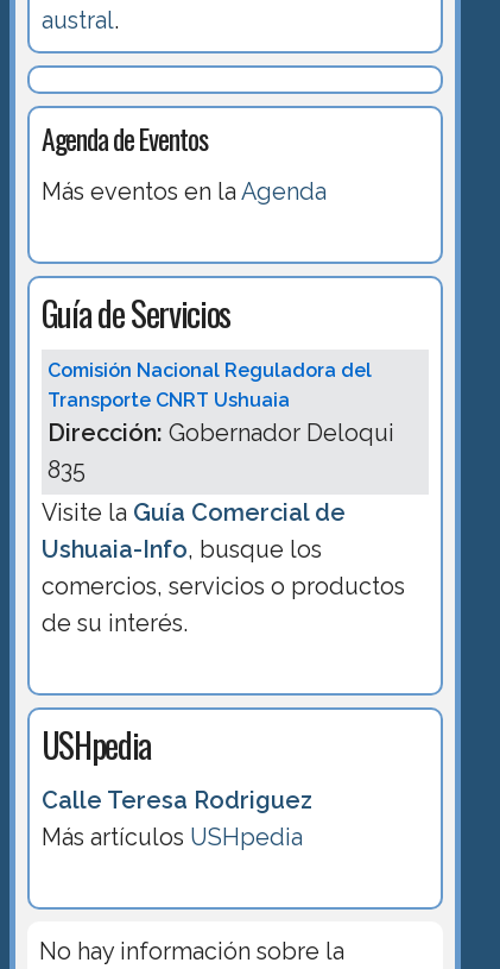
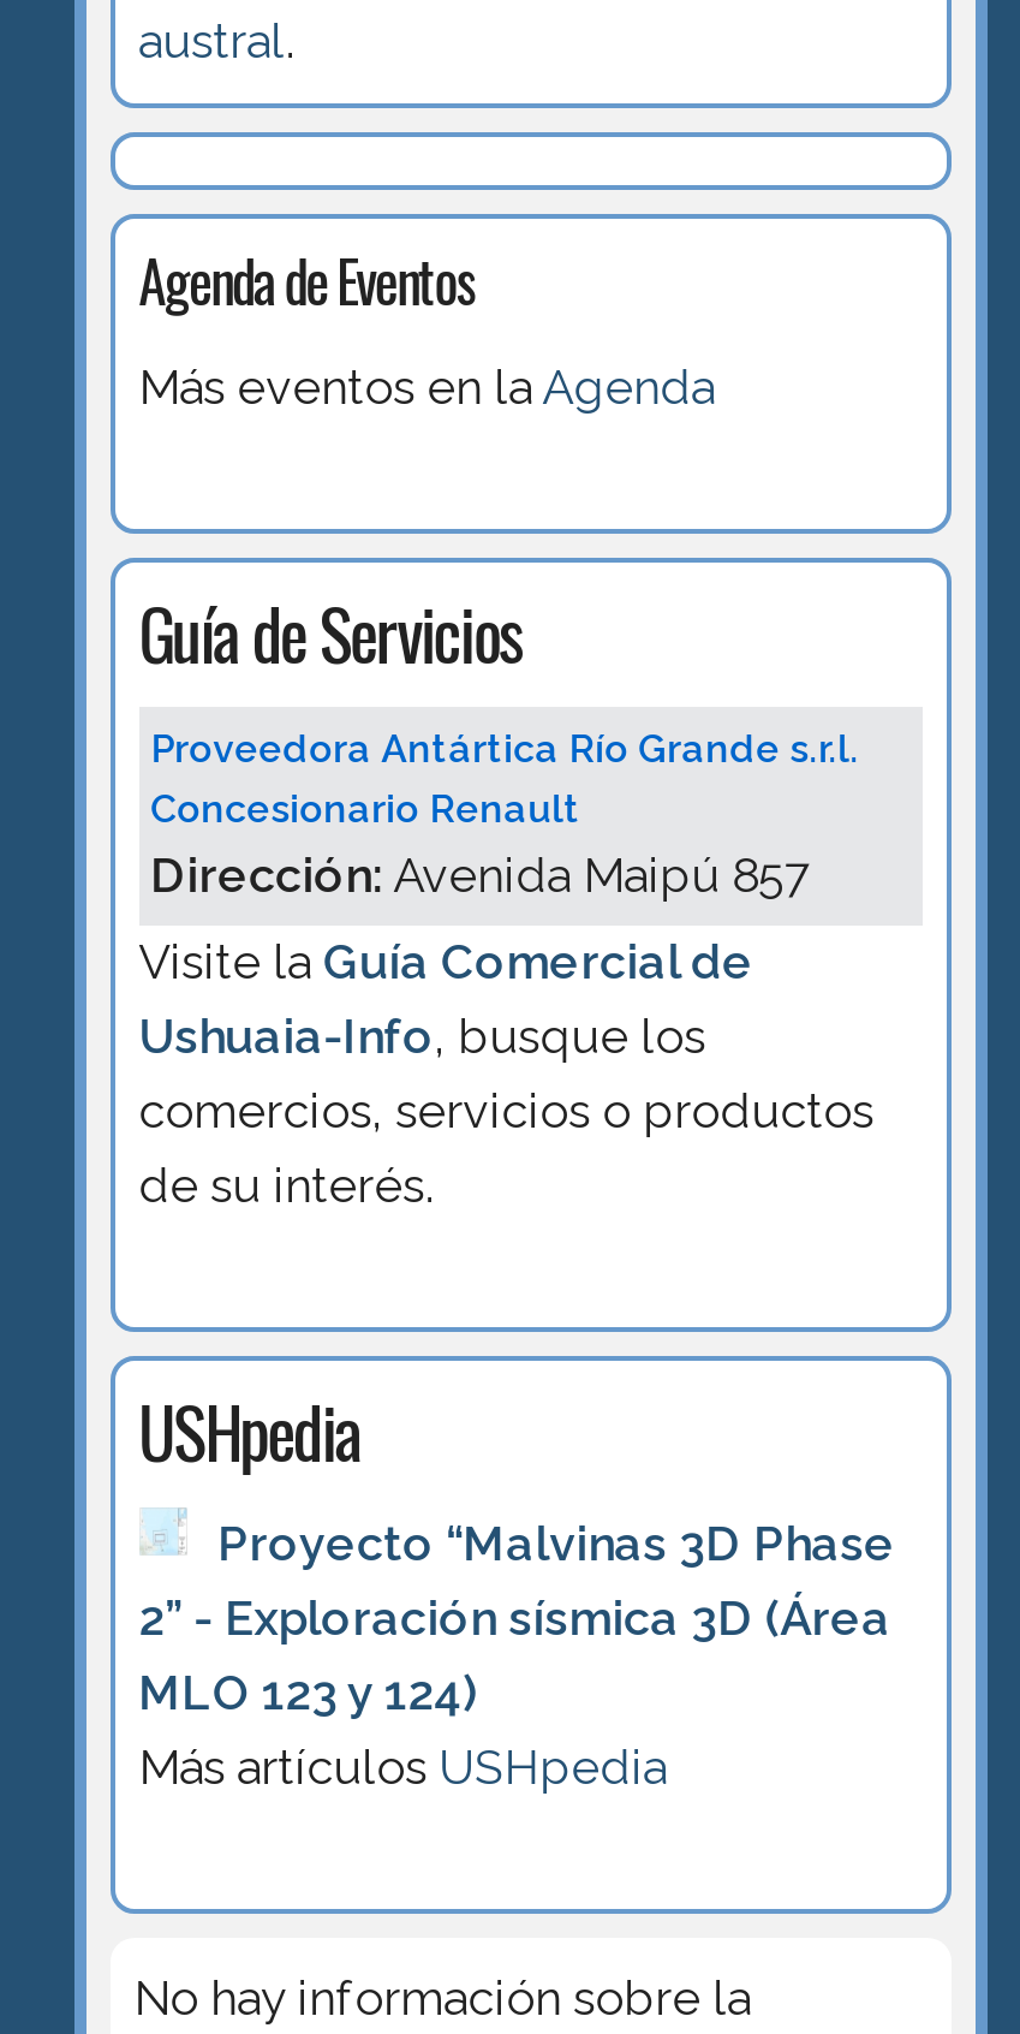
[47,360,394,484] Comisión Nacional Reguladora del | Transporte CNRT Ushuaia | Dirección: Gobernador Deloqui | 835 -> [150,727,859,905] Proveedora Antártica Río Grande s.r.l. | Concesionario Renault | Dirección: Avenida Maipú 857
moved [41,499,405,770] -> [138,934,874,1482]: Visite la Guía Comercial de | Ushuaia-Info, busque los | comercios, servicios o productos | de su interés. | USHpedia
[41,785,312,814] Calle Teresa Rodriguez -> [138,1514,895,1720] Proyecto “Malvinas 3D Phase | 2” - Exploración sísmica 3D (Área | MLO 123 y 124)

